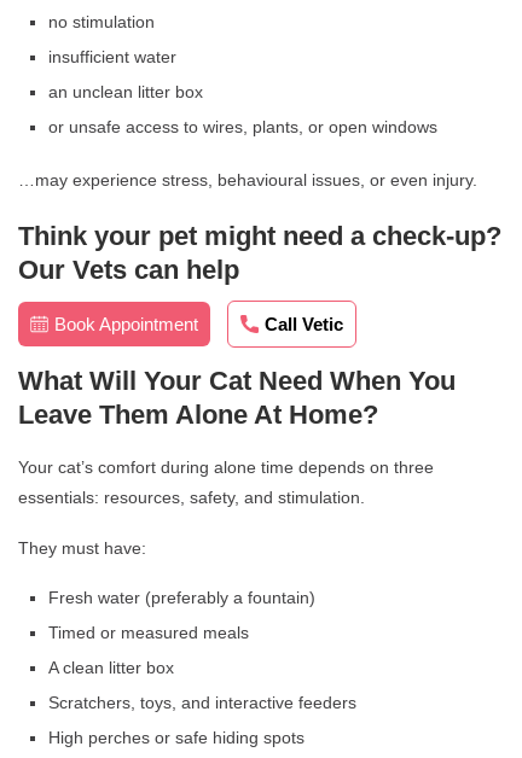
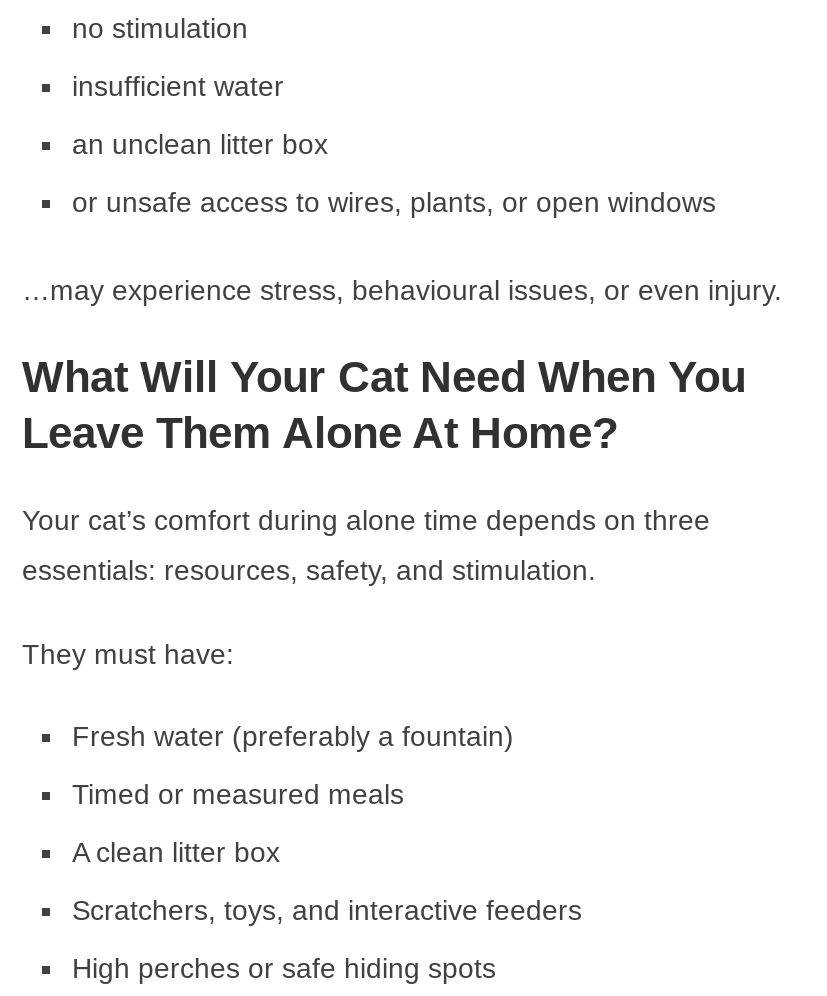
[18,221,501,335] Think your pet might need a check-up? | Our Vets can help | Book Appointment | Call Vetic -> none

